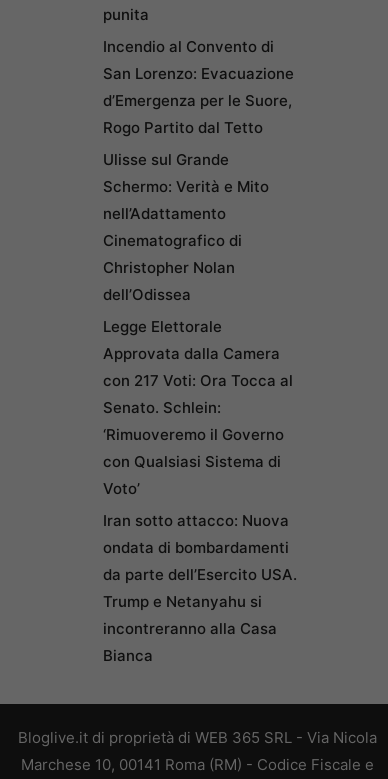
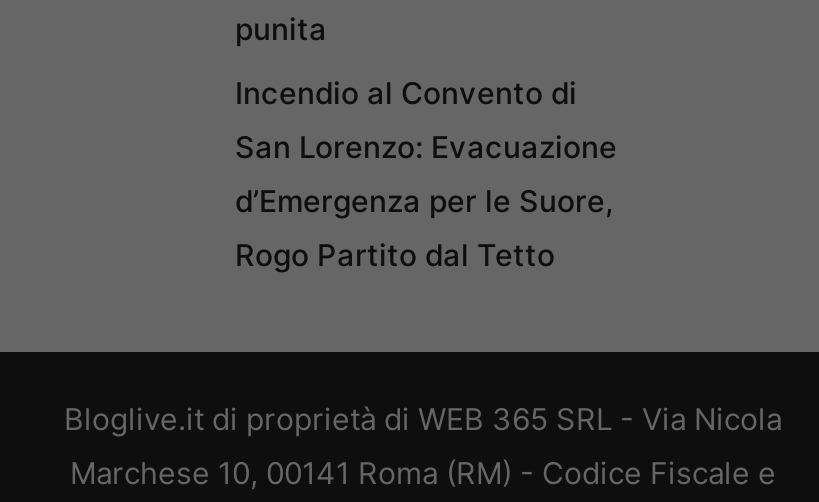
[103,150,297,665] Ulisse sul Grande | Schermo: Verità e Mito | nell’Adattamento | Cinematografico di | Christopher Nolan | dell’Odissea | Legge Elettorale | Approvata dalla Camera | con 217 Voti: Ora Tocca al | Senato. Schlein: | ‘Rimuoveremo il Governo | con Qualsiasi Sistema di | Voto’ | Iran sotto attacco: Nuova | ondata di bombardamenti | da parte dell’Esercito USA. | Trump e Netanyahu si | incontreranno alla Casa | Bianca -> none

